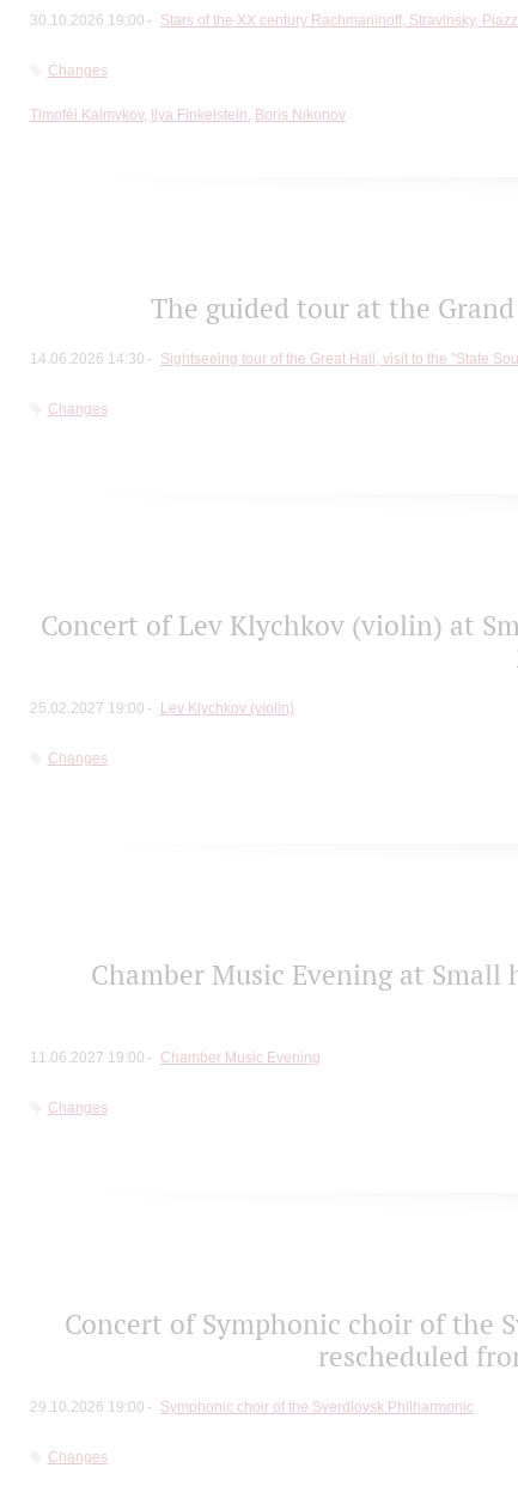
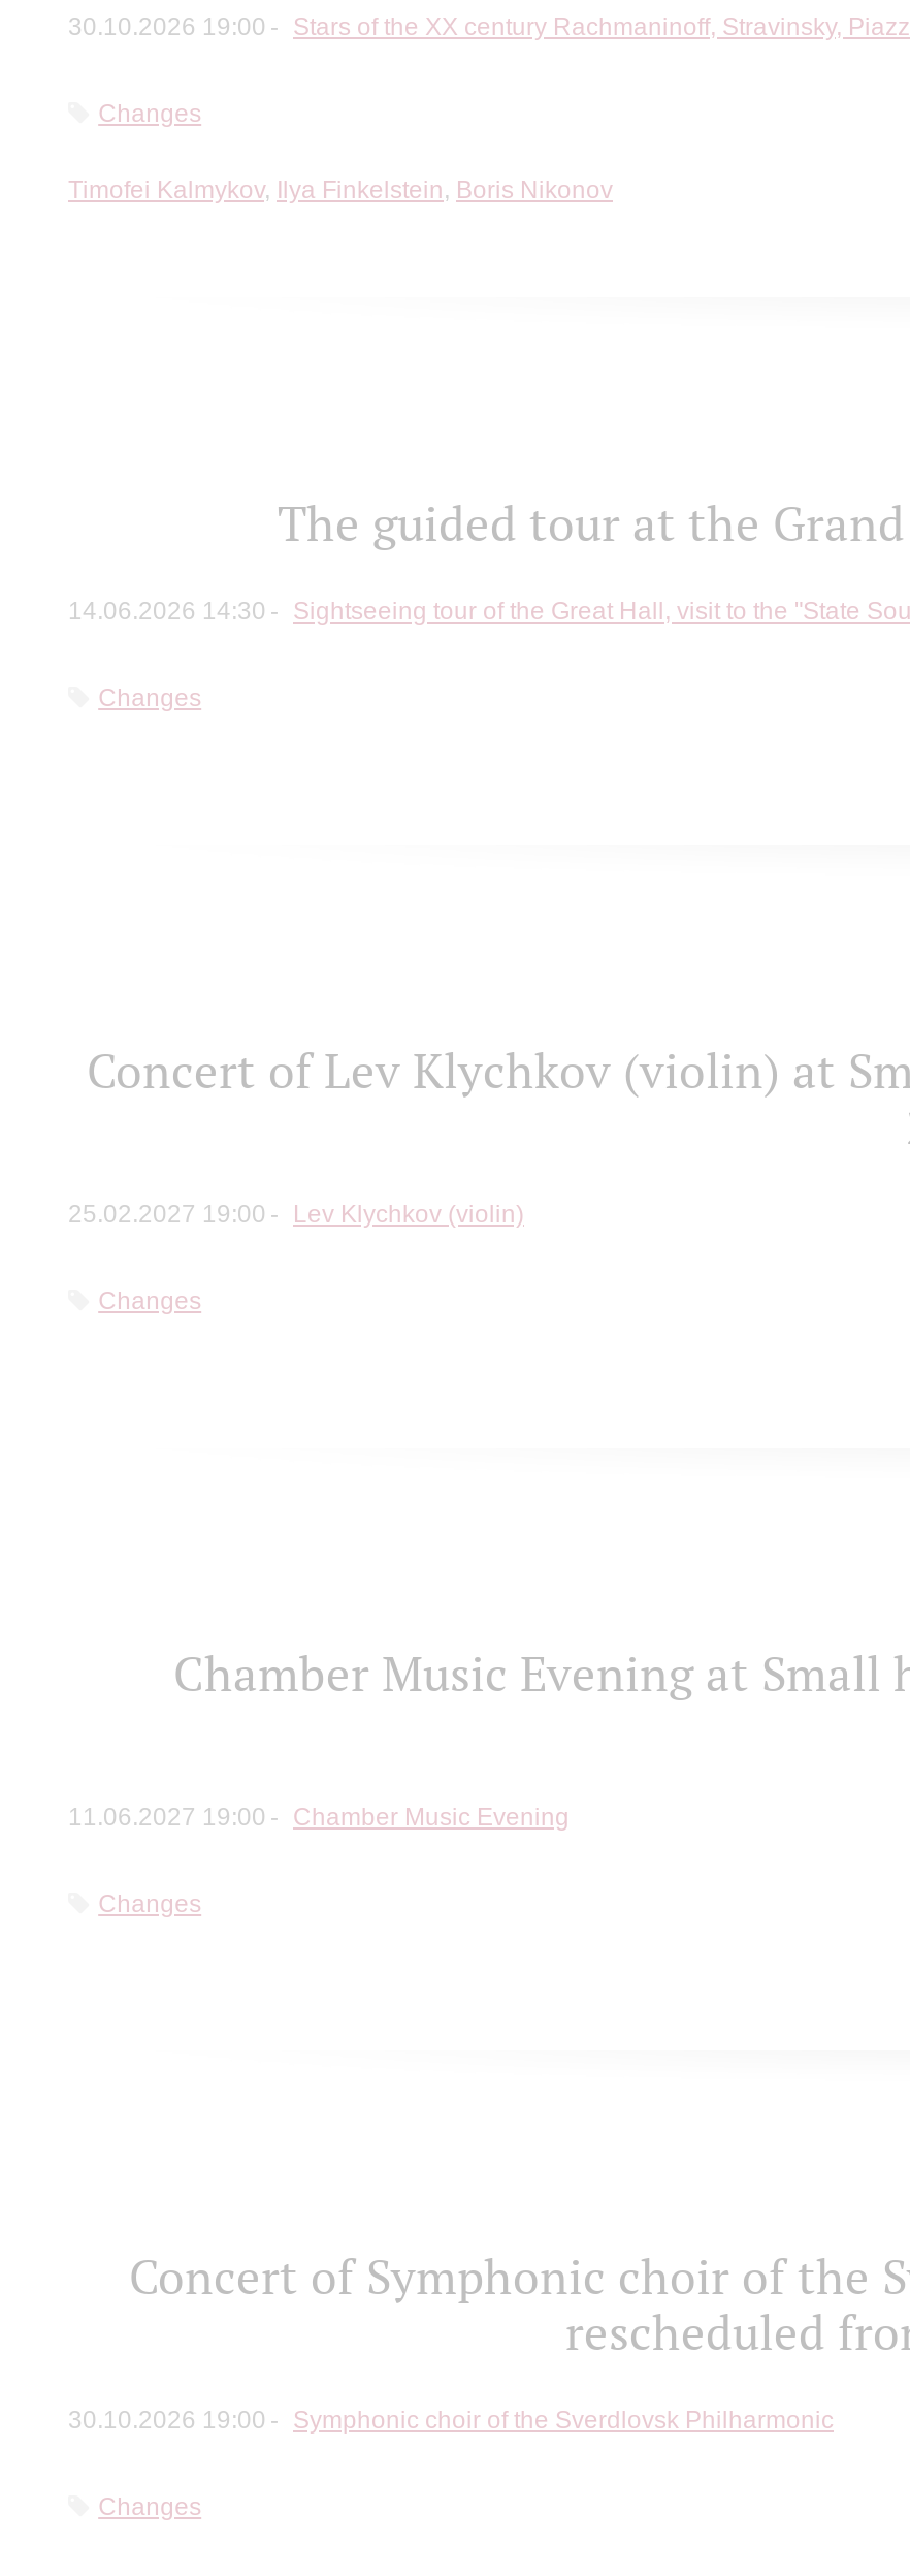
[30,1398,145,1415] 29.10.2026 19:00 -> [68,2405,266,2434] 30.10.2026 19:00

